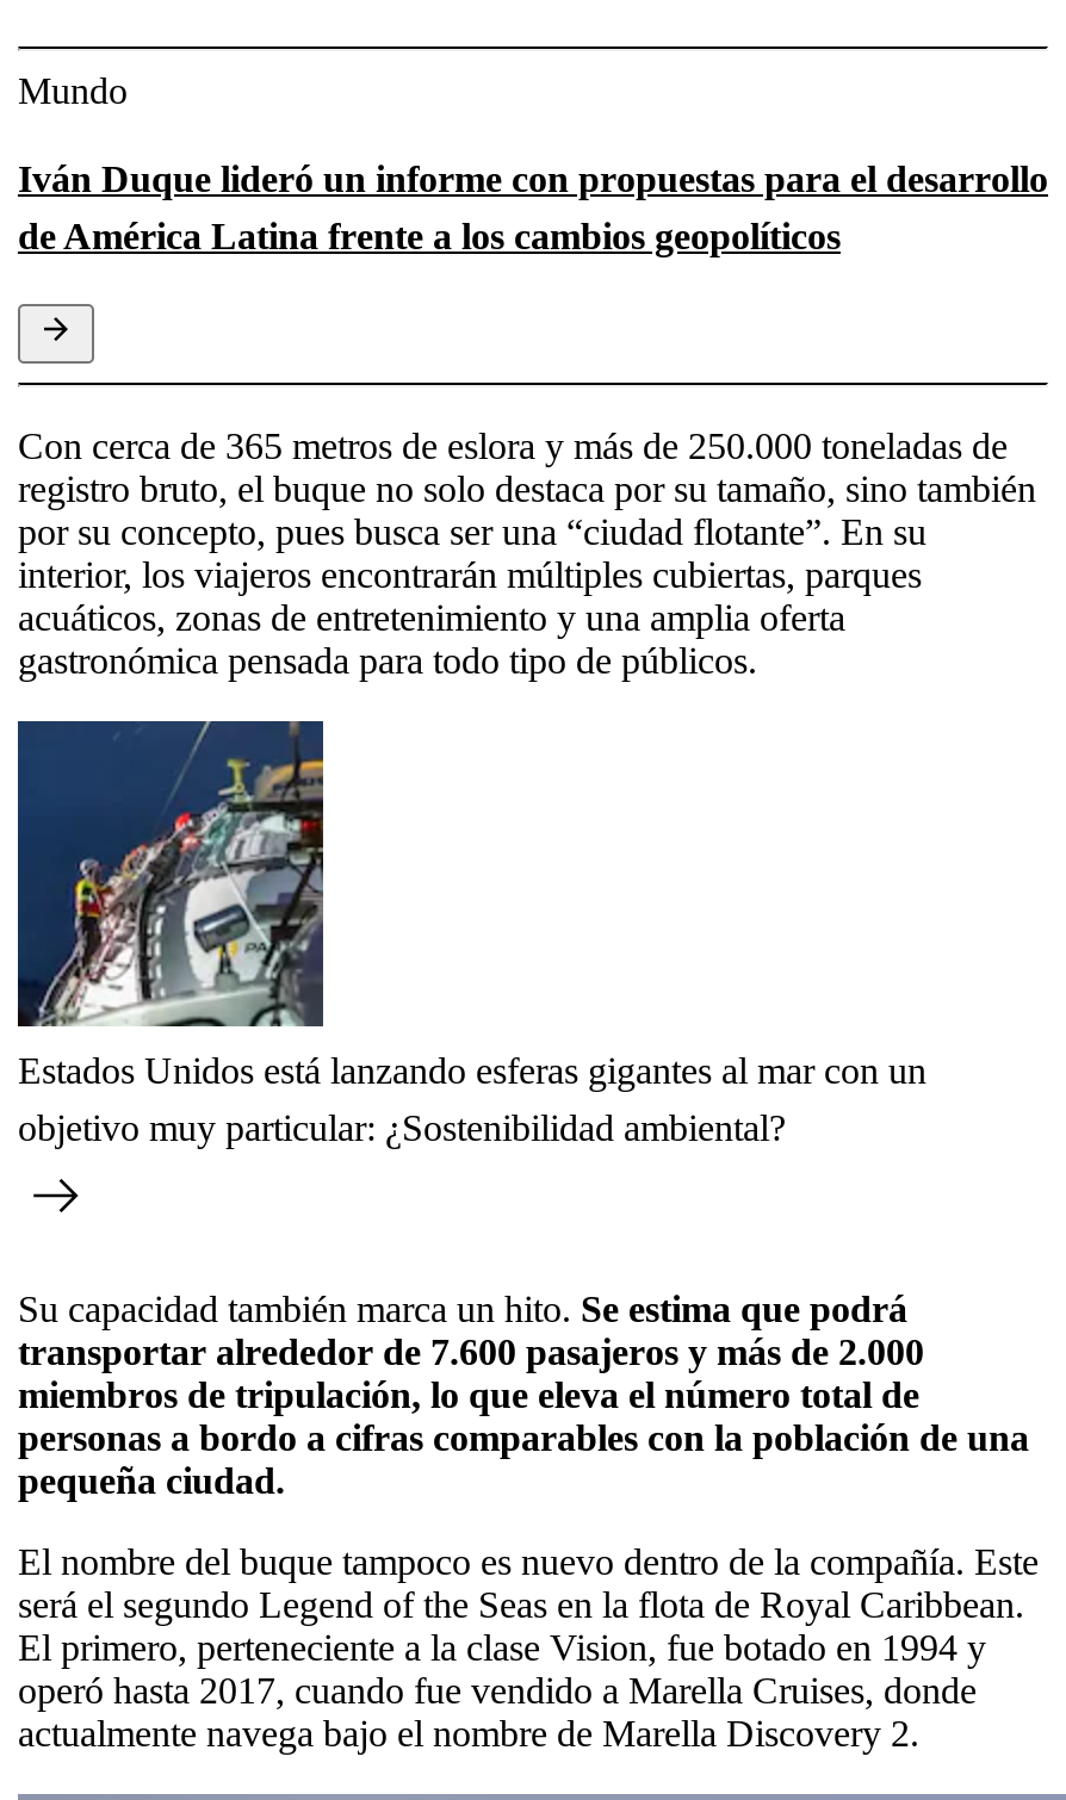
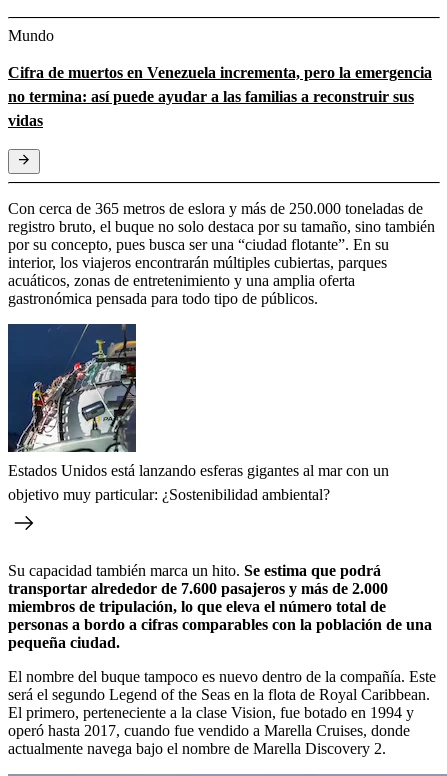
[18,158,1048,255] Iván Duque lideró un informe con propuestas para el desarrollo | de América Latina frente a los cambios geopolíticos -> [8,64,432,129] Cifra de muertos en Venezuela incrementa, pero la emergencia | no termina: así puede ayudar a las familias a reconstruir sus | vidas

